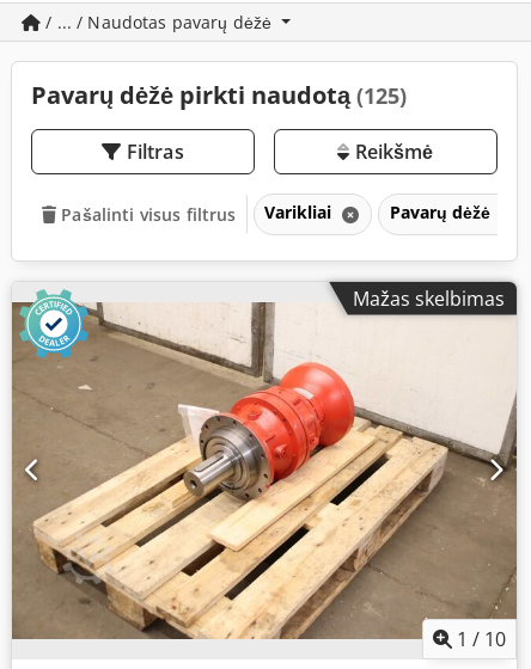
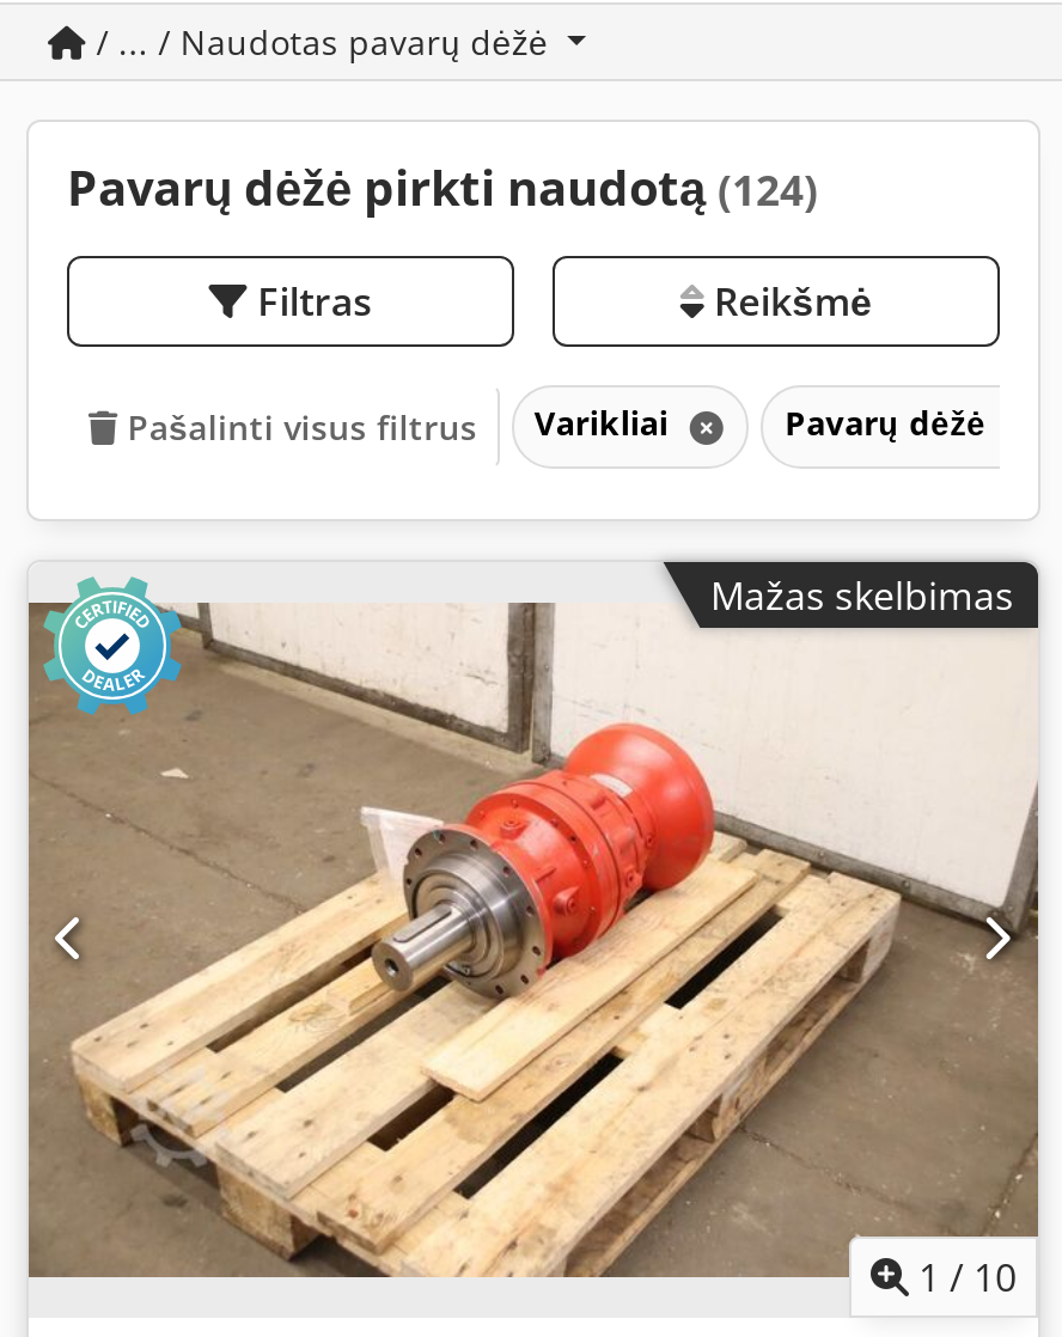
[31,79,407,111] Pavarų dėžė pirkti naudotą (125) -> [67,155,818,220] Pavarų dėžė pirkti naudotą (124)

